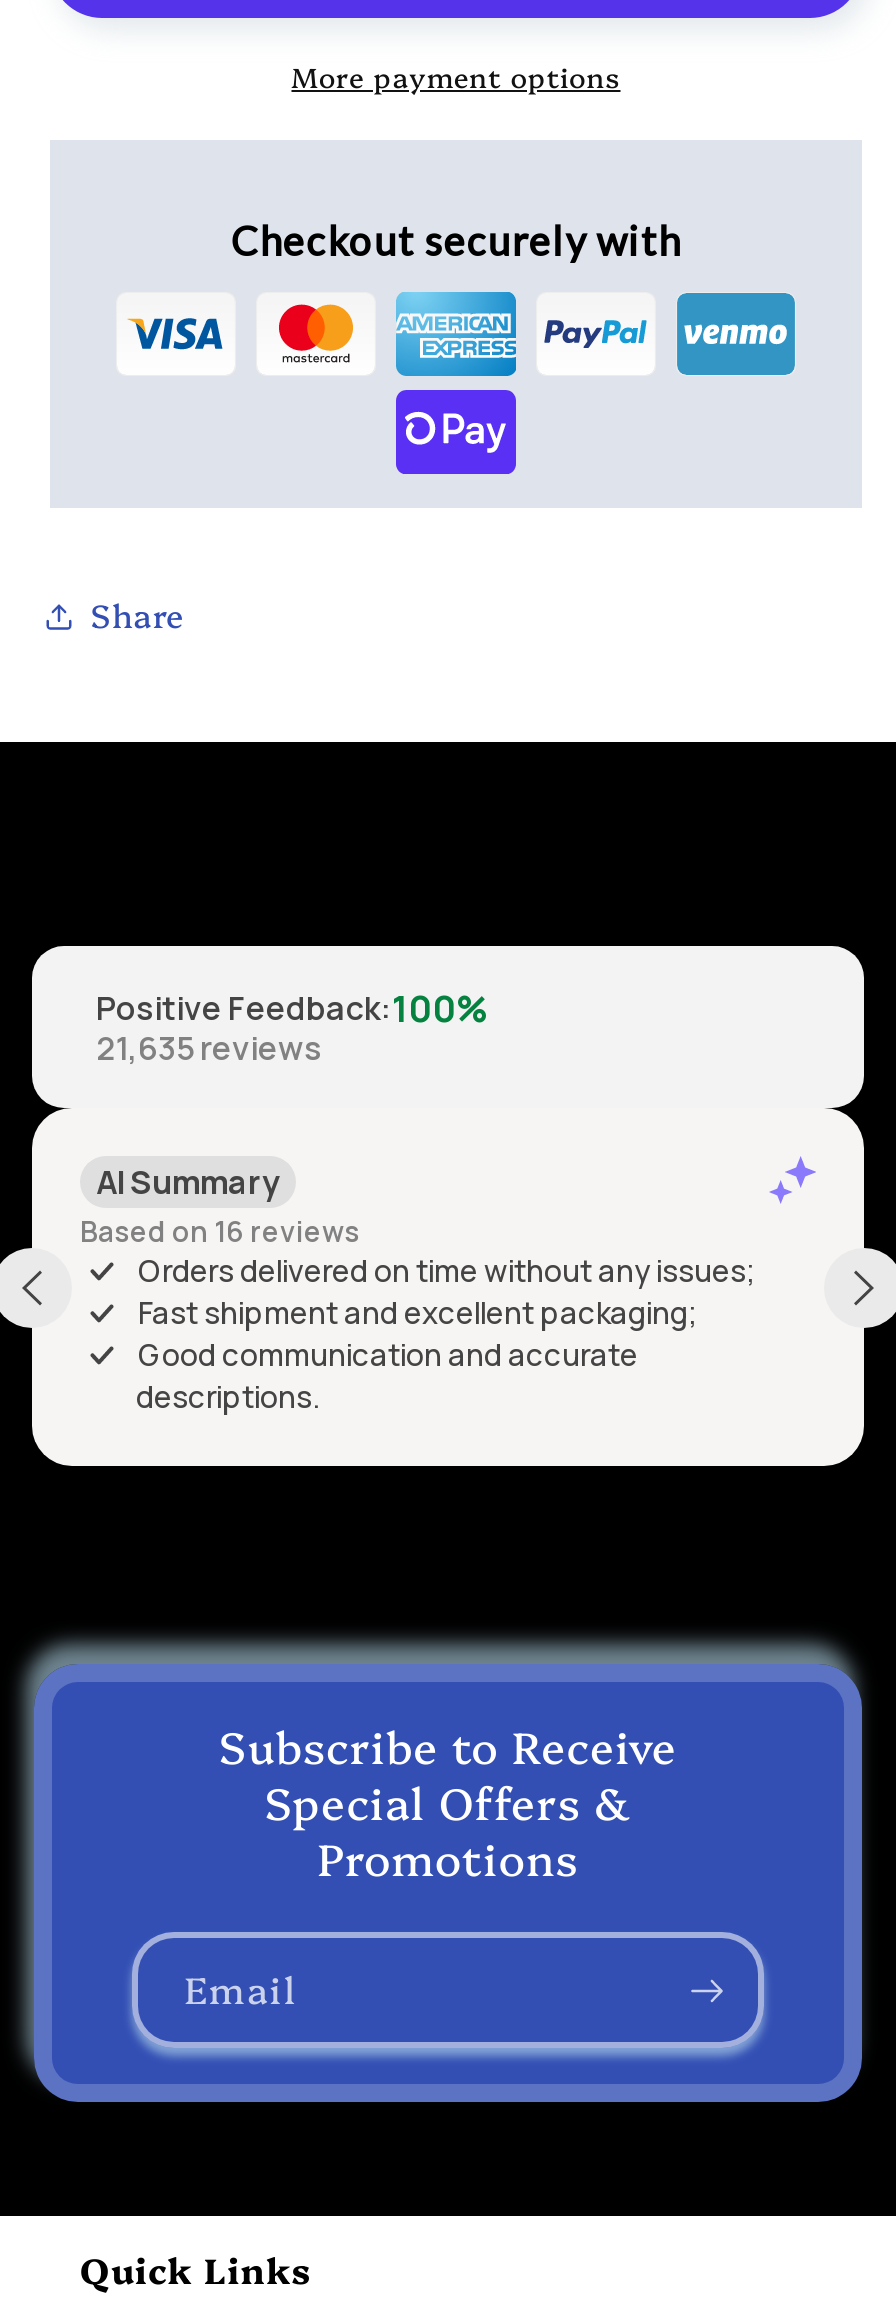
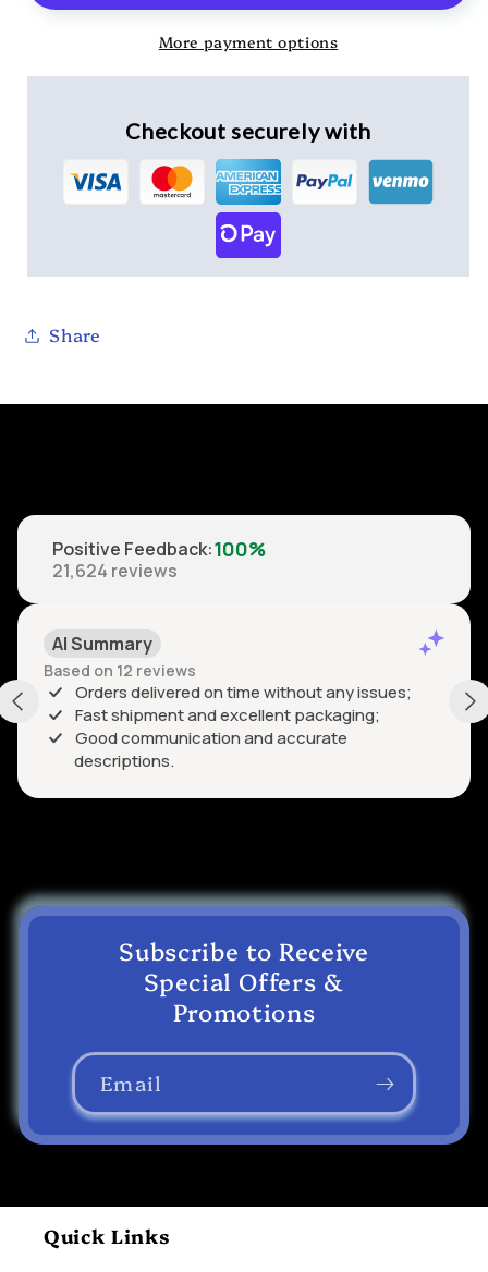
[96,1026,322,1070] 21,635 reviews -> [52,559,178,583] 21,624 reviews
[80,1212,360,1250] Based on 16 reviews -> [44,660,196,681] Based on 12 reviews

